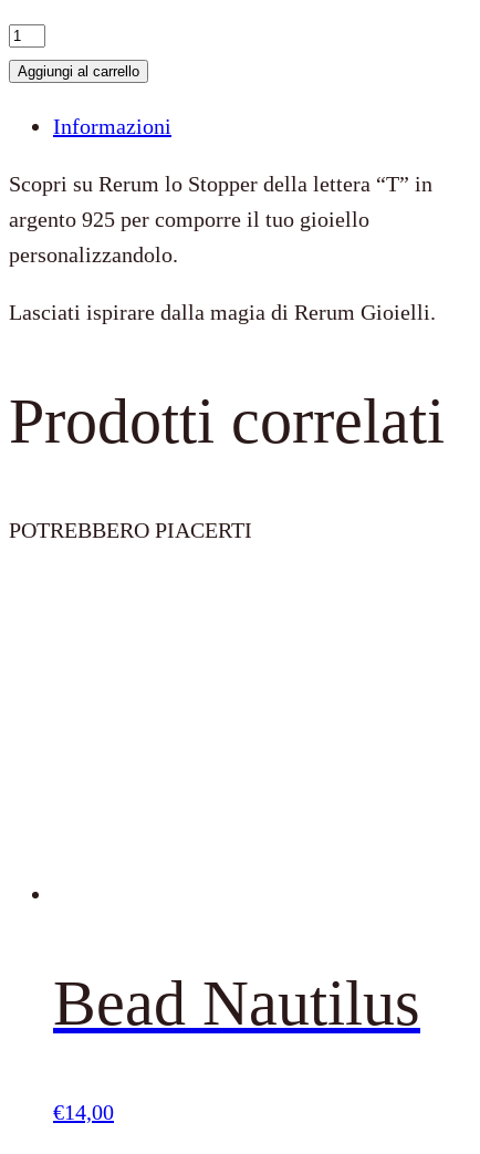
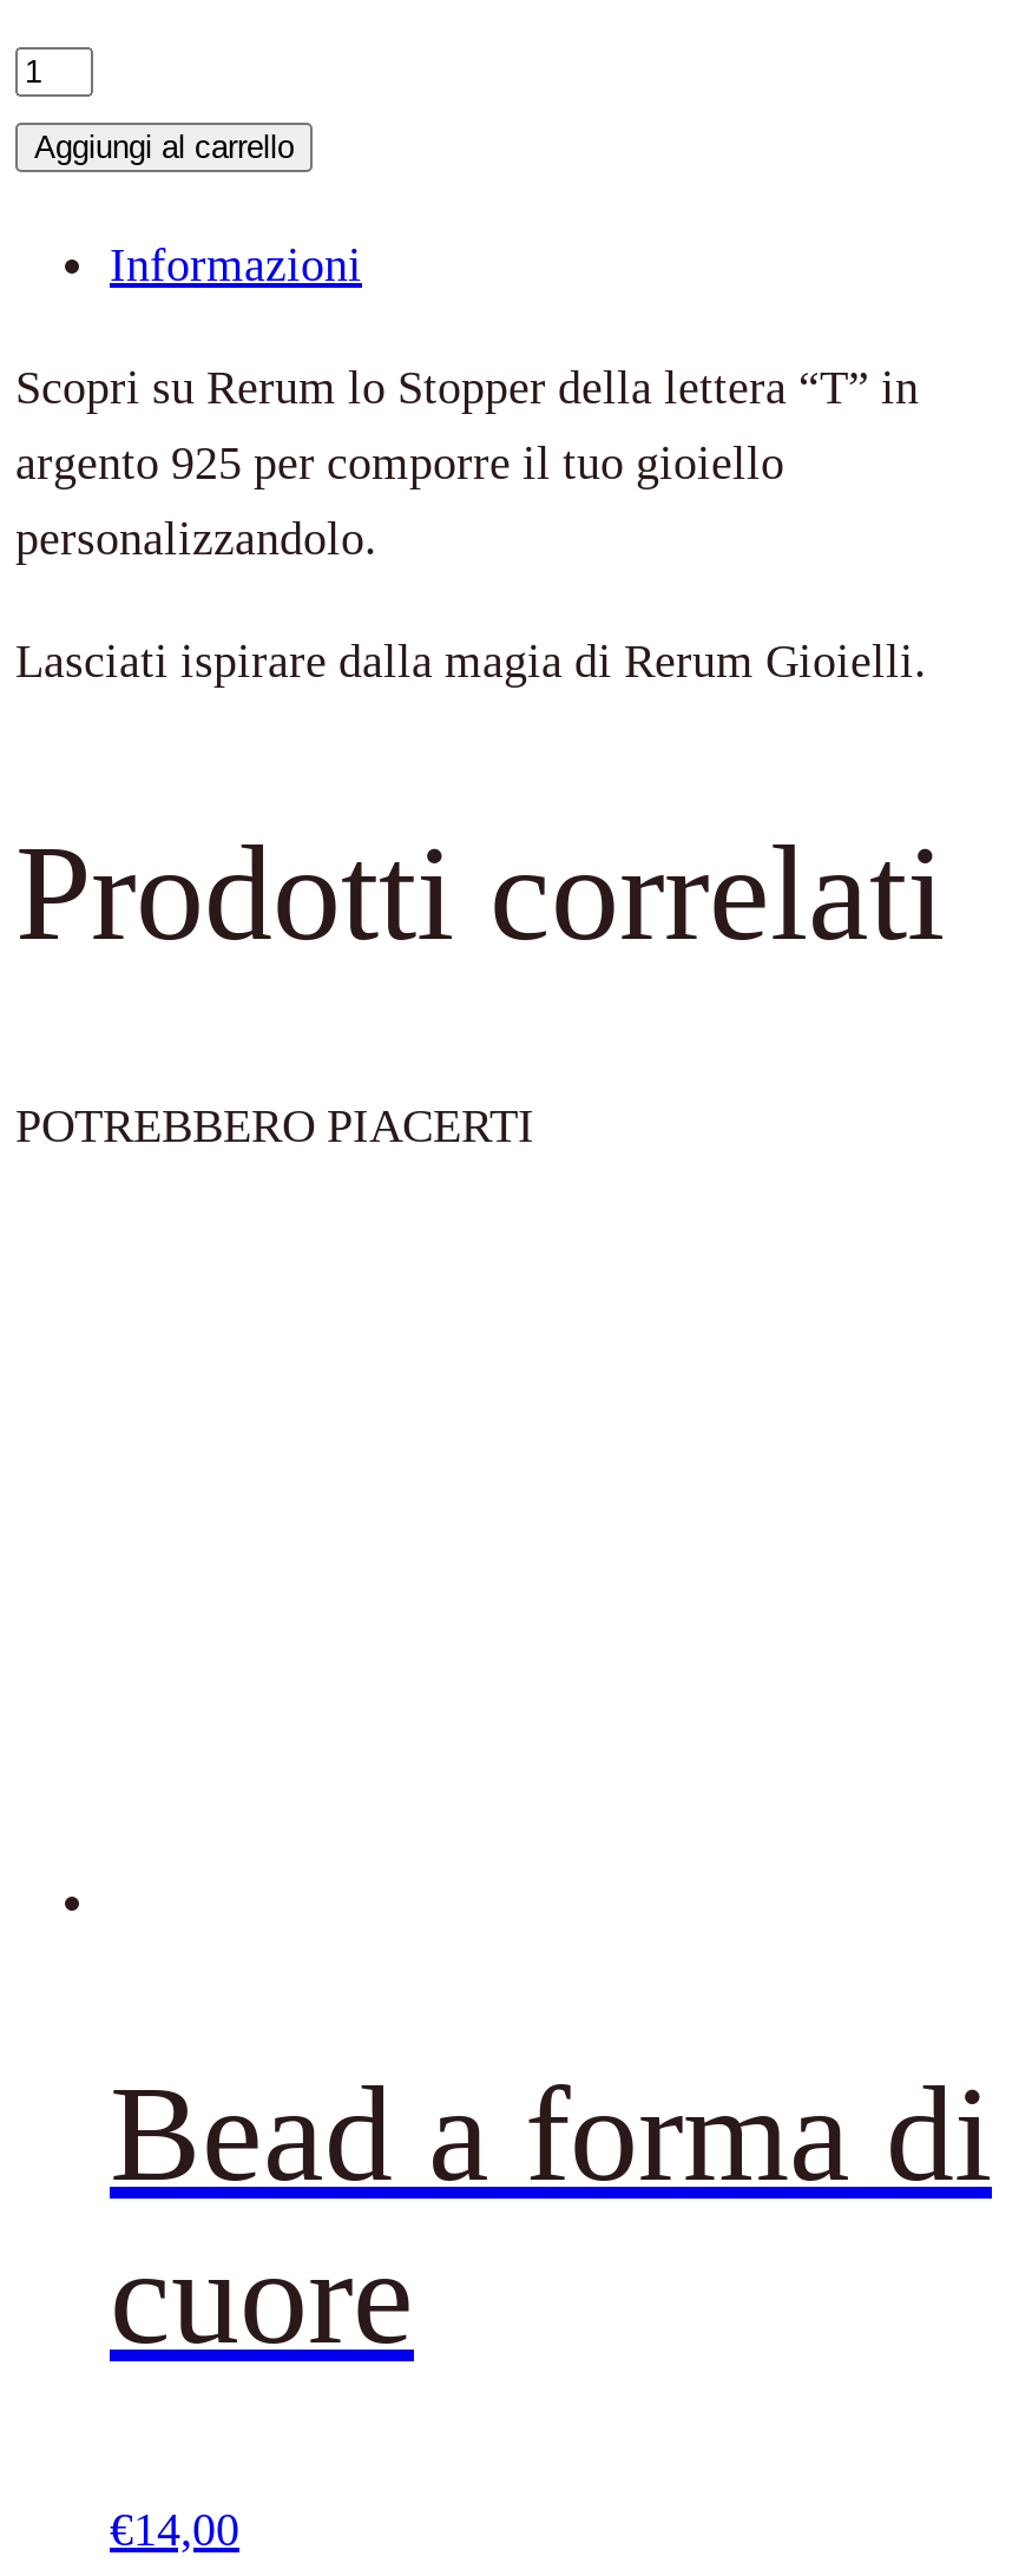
[53,967,420,1039] Bead Nautilus -> [110,2057,992,2373] Bead a forma di | cuore

